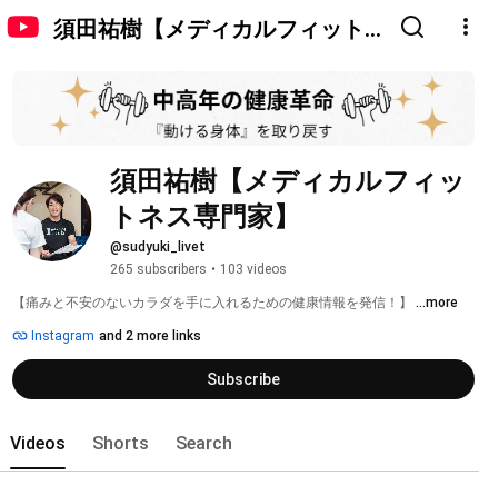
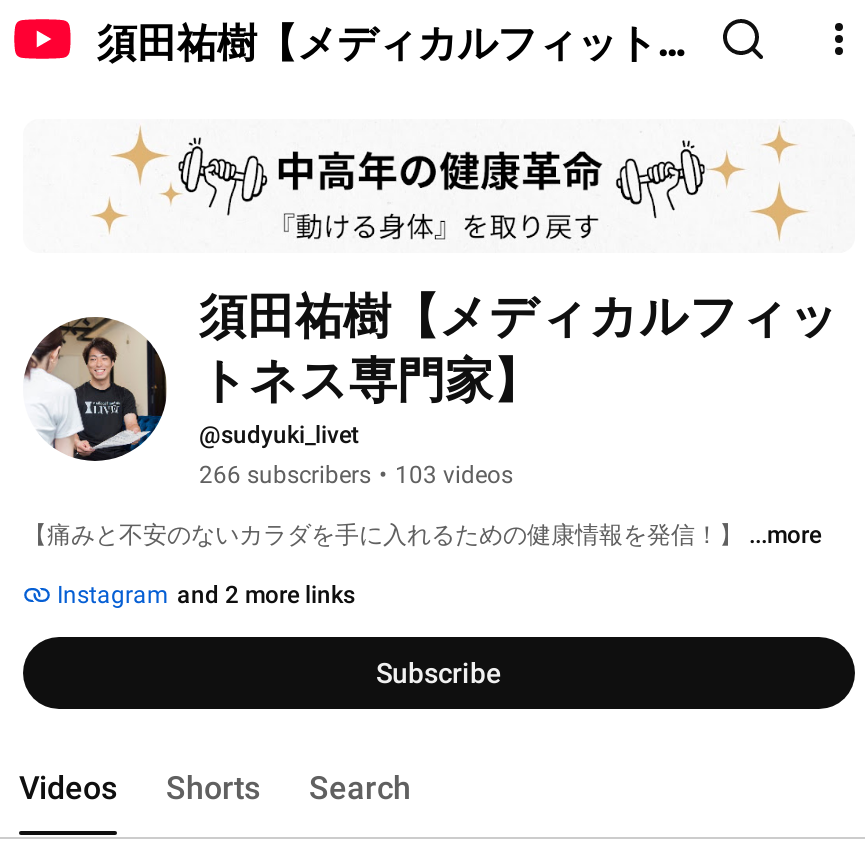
[110,261,287,277] 265 subscribers • 103 videos -> [199,461,513,489] 266 subscribers • 103 videos

